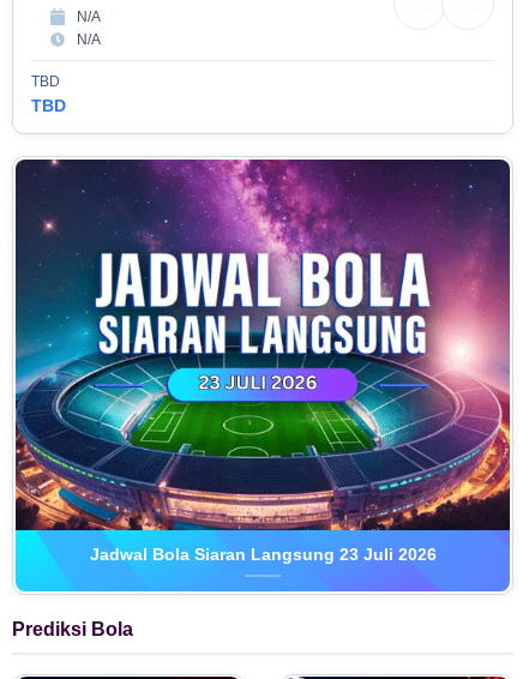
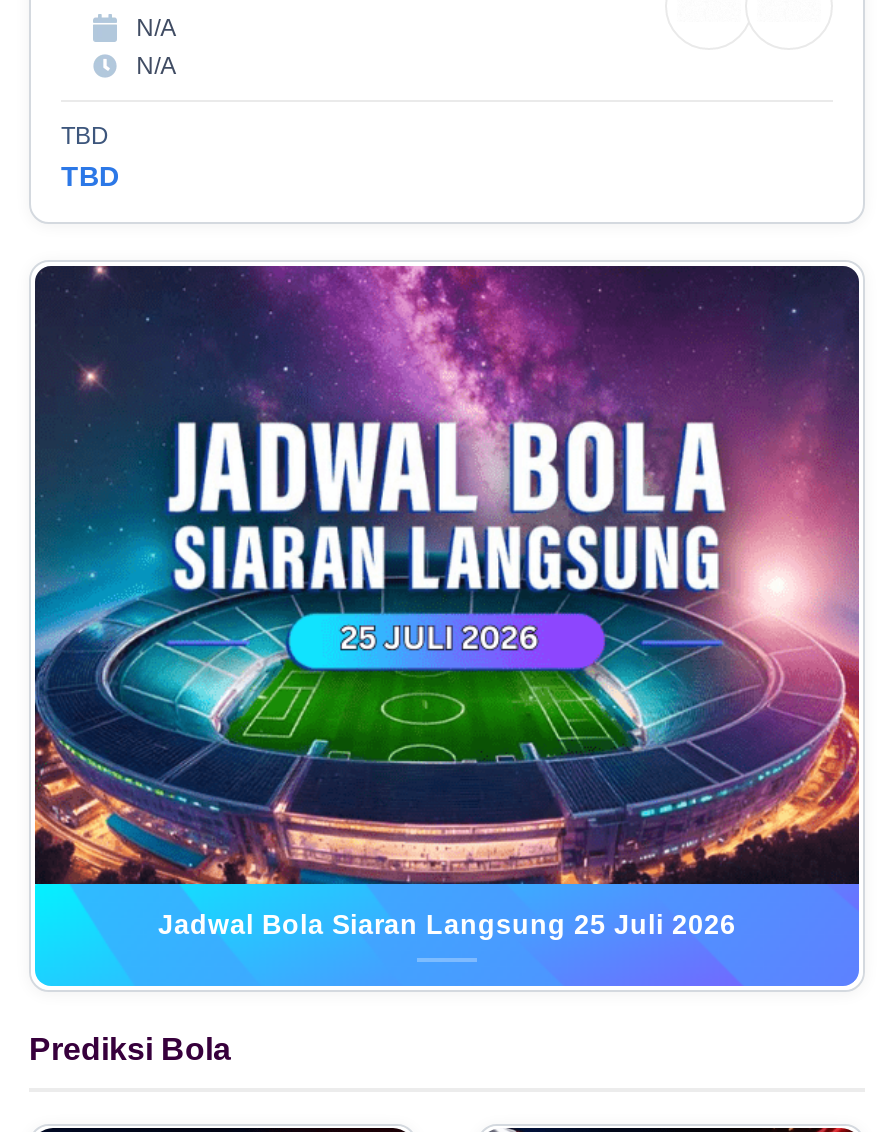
[89,546,436,564] Jadwal Bola Siaran Langsung 23 Juli 2026 -> [158,910,736,940] Jadwal Bola Siaran Langsung 25 Juli 2026

